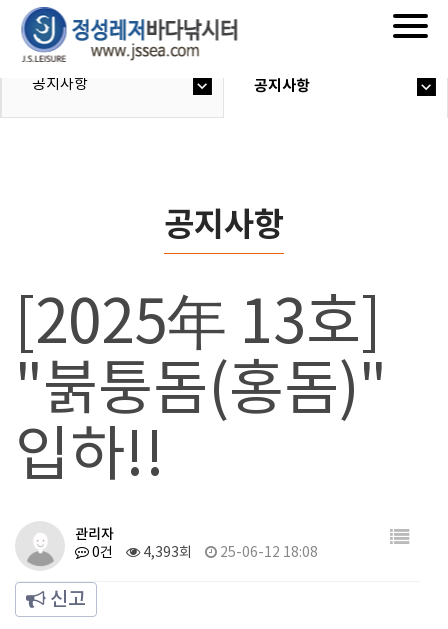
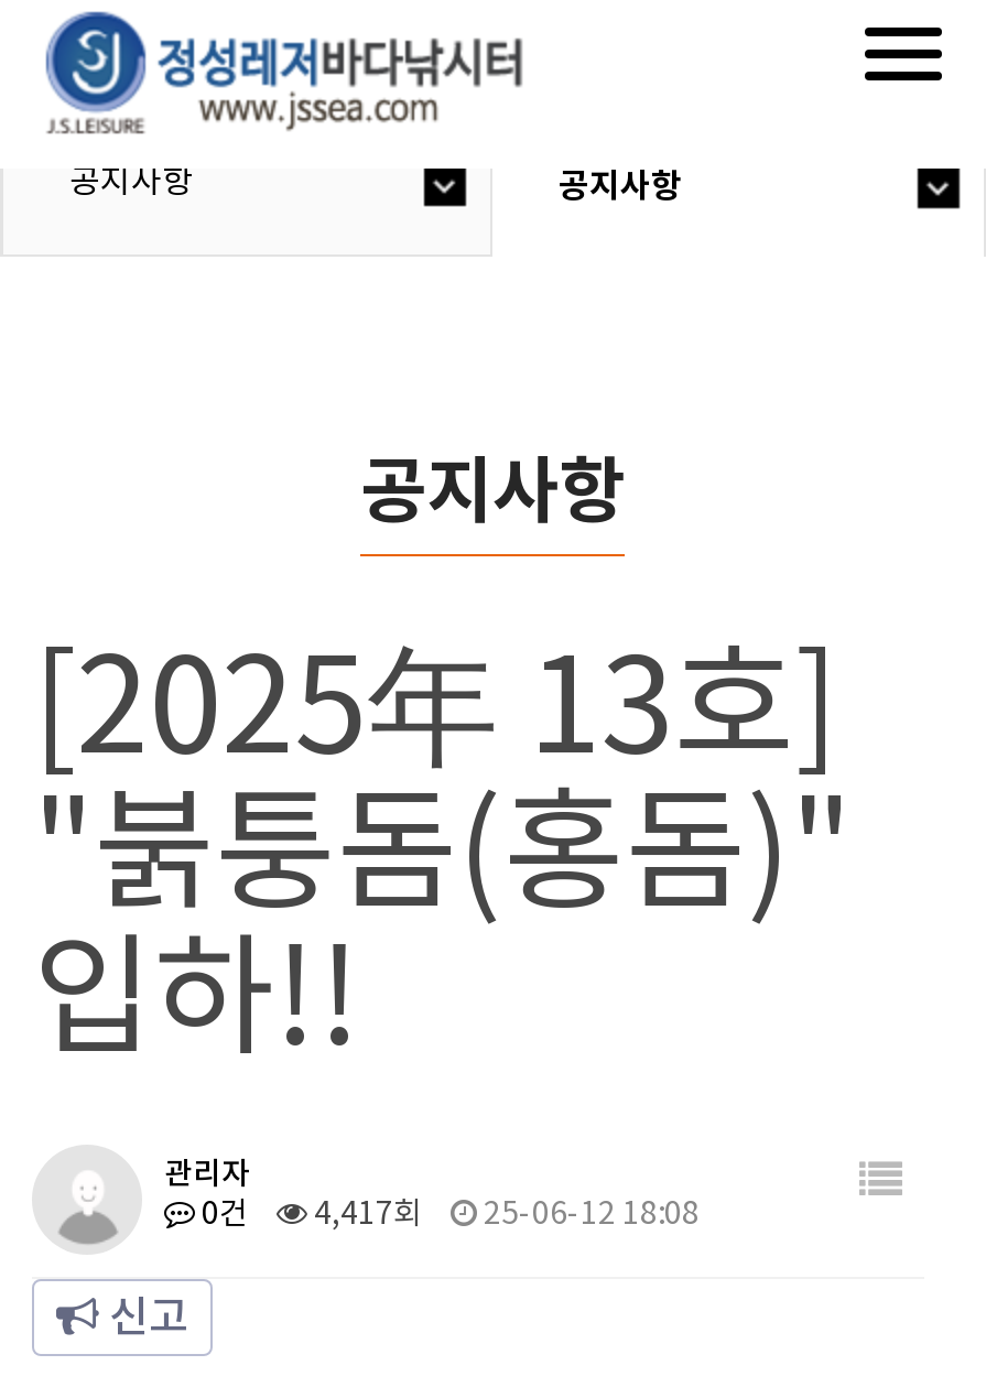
[89,545,318,561] 0건 4,393회 25-06-12 18:08 -> [195,1198,700,1233] 0건 4,417회 25-06-12 18:08

